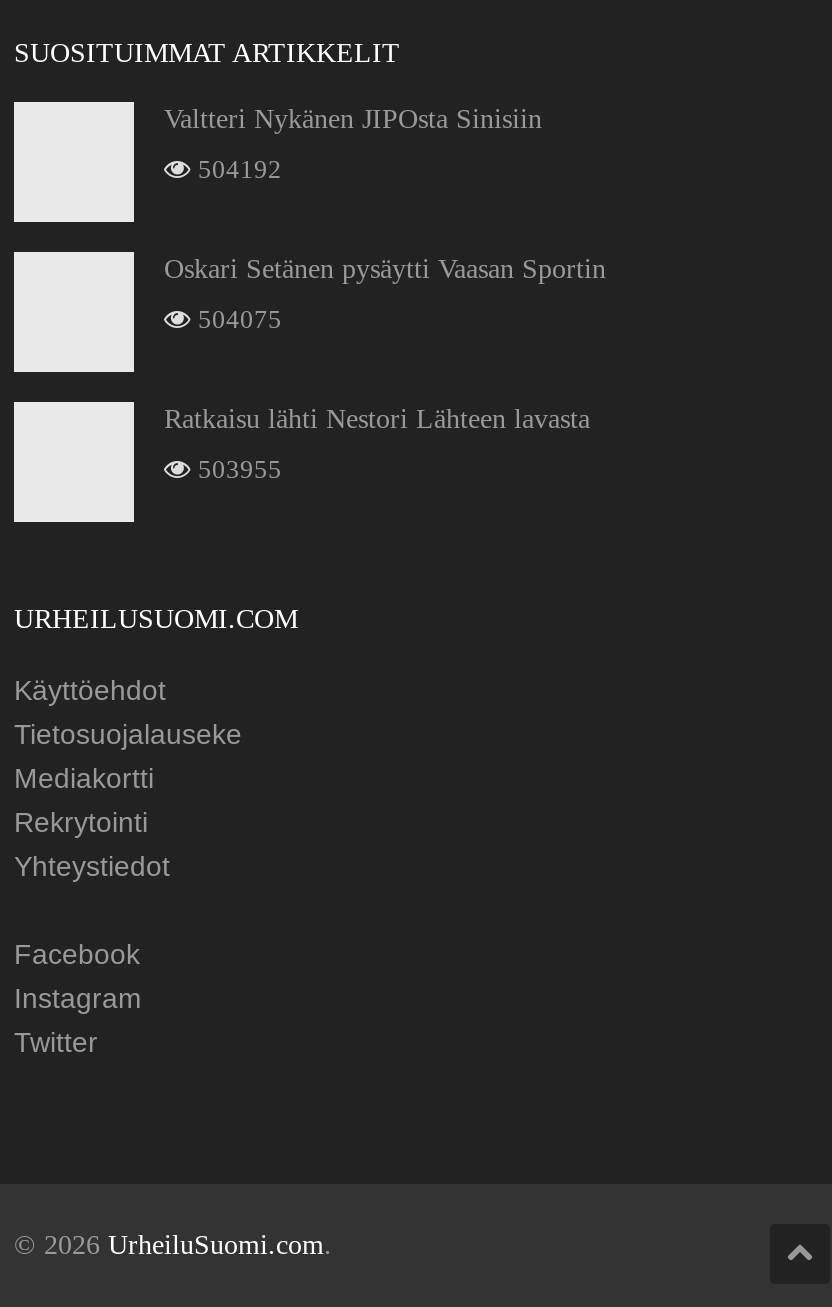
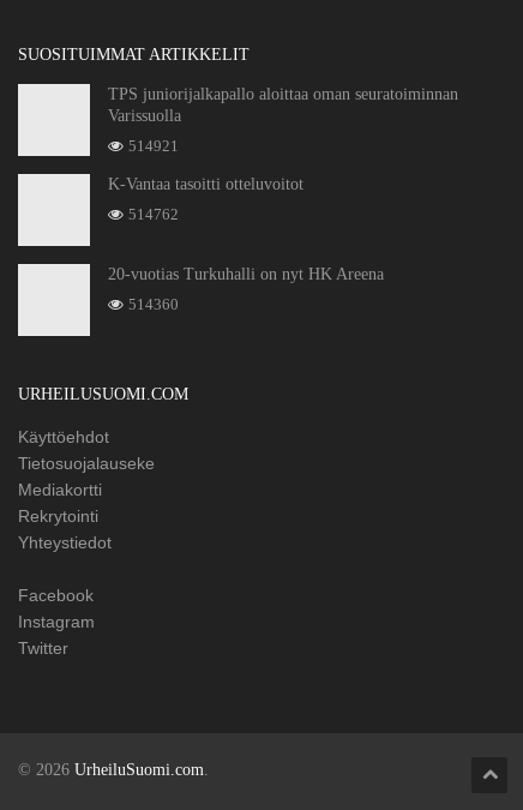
[164,103,542,133] Valtteri Nykänen JIPOsta Sinisiin -> [108,85,458,124] TPS juniorijalkapallo aloittaa oman seuratoiminnan | Varissuolla
[198,153,282,183] 504192 -> [128,136,179,154] 514921
[164,253,606,283] Oskari Setänen pysäytti Vaasan Sportin -> [108,175,303,193] K-Vantaa tasoitti otteluvoitot
[198,303,282,333] 504075 -> [128,205,179,223] 514762
[164,403,590,433] Ratkaisu lähti Nestori Lähteen lavasta -> [108,265,384,283] 20-vuotias Turkuhalli on nyt HK Areena
[198,453,282,483] 503955 -> [128,295,179,313] 514360

